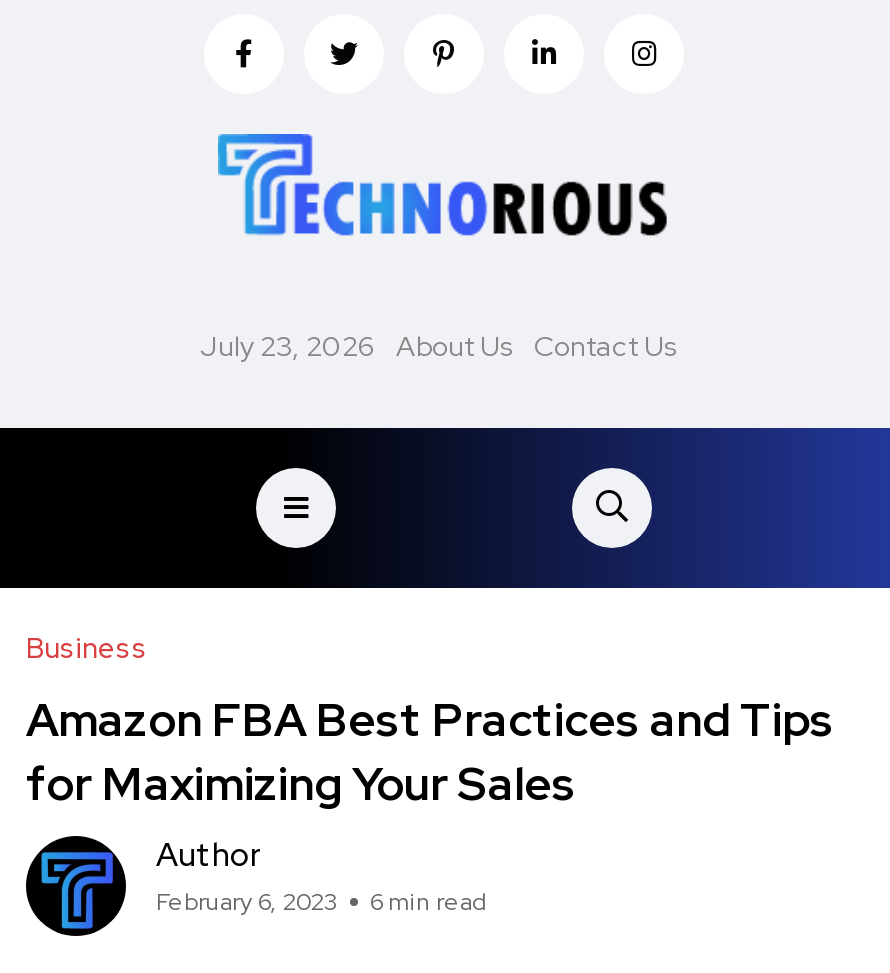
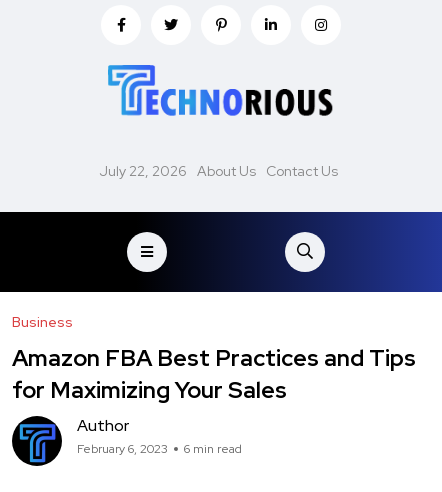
[200,328,678,364] July 23, 2026 About Us Contact Us -> [99,162,338,180] July 22, 2026 About Us Contact Us

